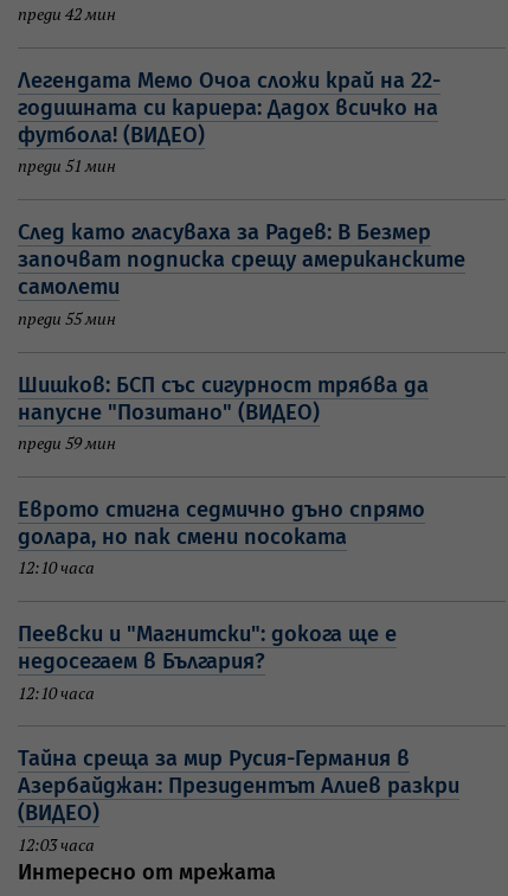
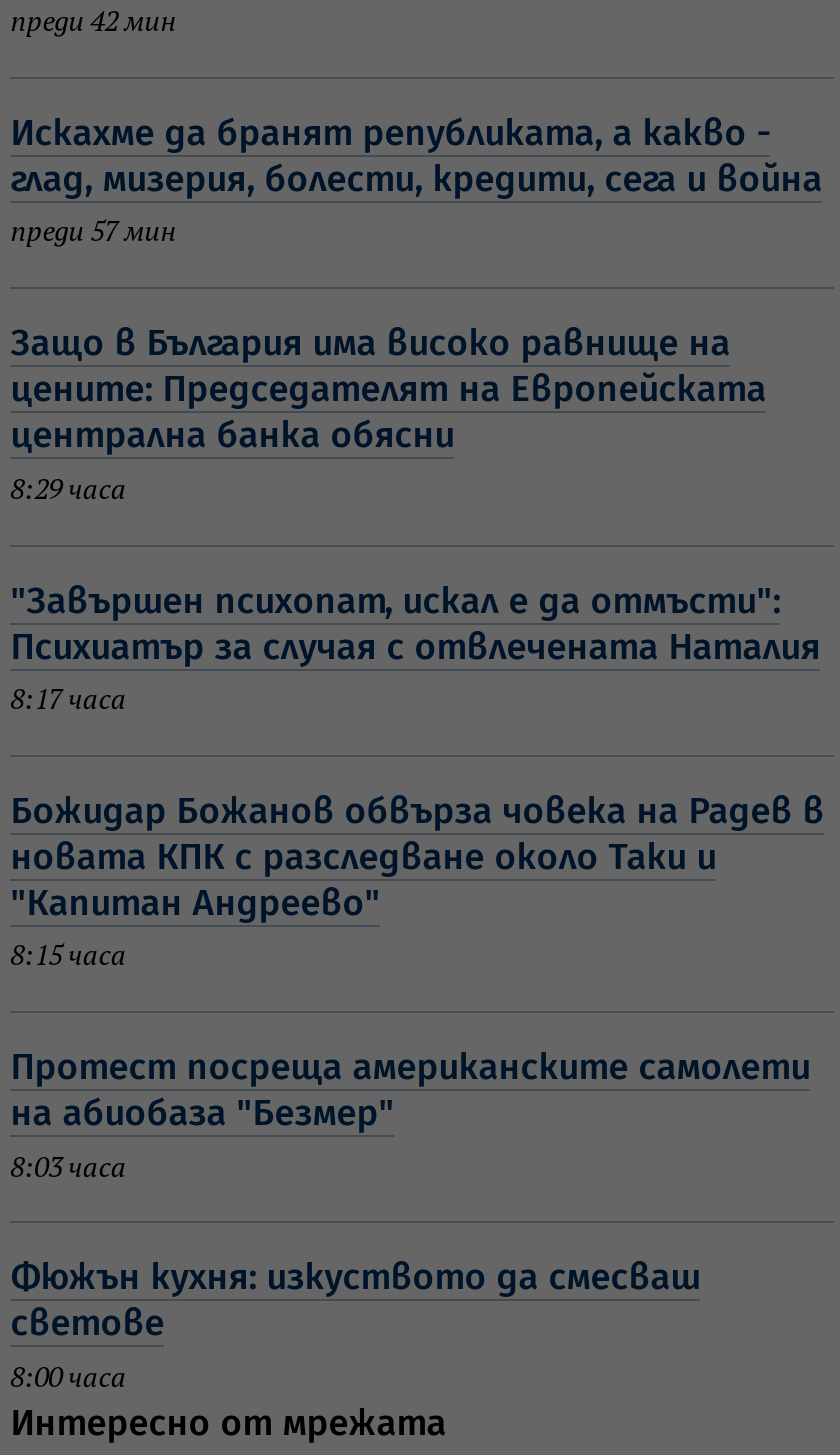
[18,68,441,176] Легендата Мемо Очоа сложи край на 22- | годишната си кариера: Дадох всичко на | футбола! (ВИДЕО) | преди 51 мин -> [11,111,823,248] Искахме да бранят републиката, а какво - | глад, мизерия, болести, кредити, сега и война | преди 57 мин
[18,220,466,328] След като гласуваха за Радев: В Безмер | започват подписка срещу американските | самолети | преди 55 мин -> [11,322,767,505] Защо в България има високо равнище на | цените: Председателят на Европейската | централна банка обясни | 8:29 часа
[18,372,429,453] Шишков: БСП със сигурност трябва да | напусне "Позитано" (ВИДЕО) | преди 59 мин -> [11,578,821,715] "Завършен психопат, искал е да отмъсти": | Психиатър за случая с отвлечената Наталия | 8:17 часа
[18,496,425,578] Еврото стигна седмично дъно спрямо | долара, но пак смени посоката | 12:10 часа -> [11,789,825,972] Божидар Божанов обвърза човека на Радев в | новата КПК с разследване около Таки и | "Капитан Андреево" | 8:15 часа
[18,621,397,702] Пеевски и "Магнитски": докога ще е | недосегаем в България? | 12:10 часа -> [11,1045,811,1182] Протест посреща американските самолети | на абиобаза "Безмер" | 8:03 часа
[18,746,460,854] Тайна среща за мир Русия-Германия в | Азербайджан: Президентът Алиев разкри | (ВИДЕО) | 12:03 часа -> [11,1256,701,1393] Фюжън кухня: изкуството да смесваш | светове | 8:00 часа

